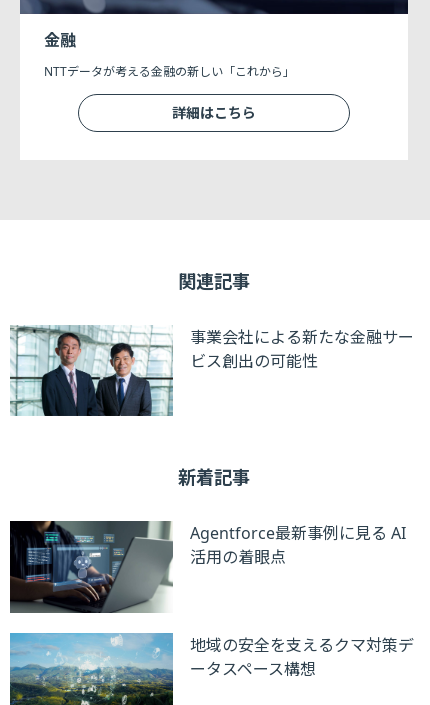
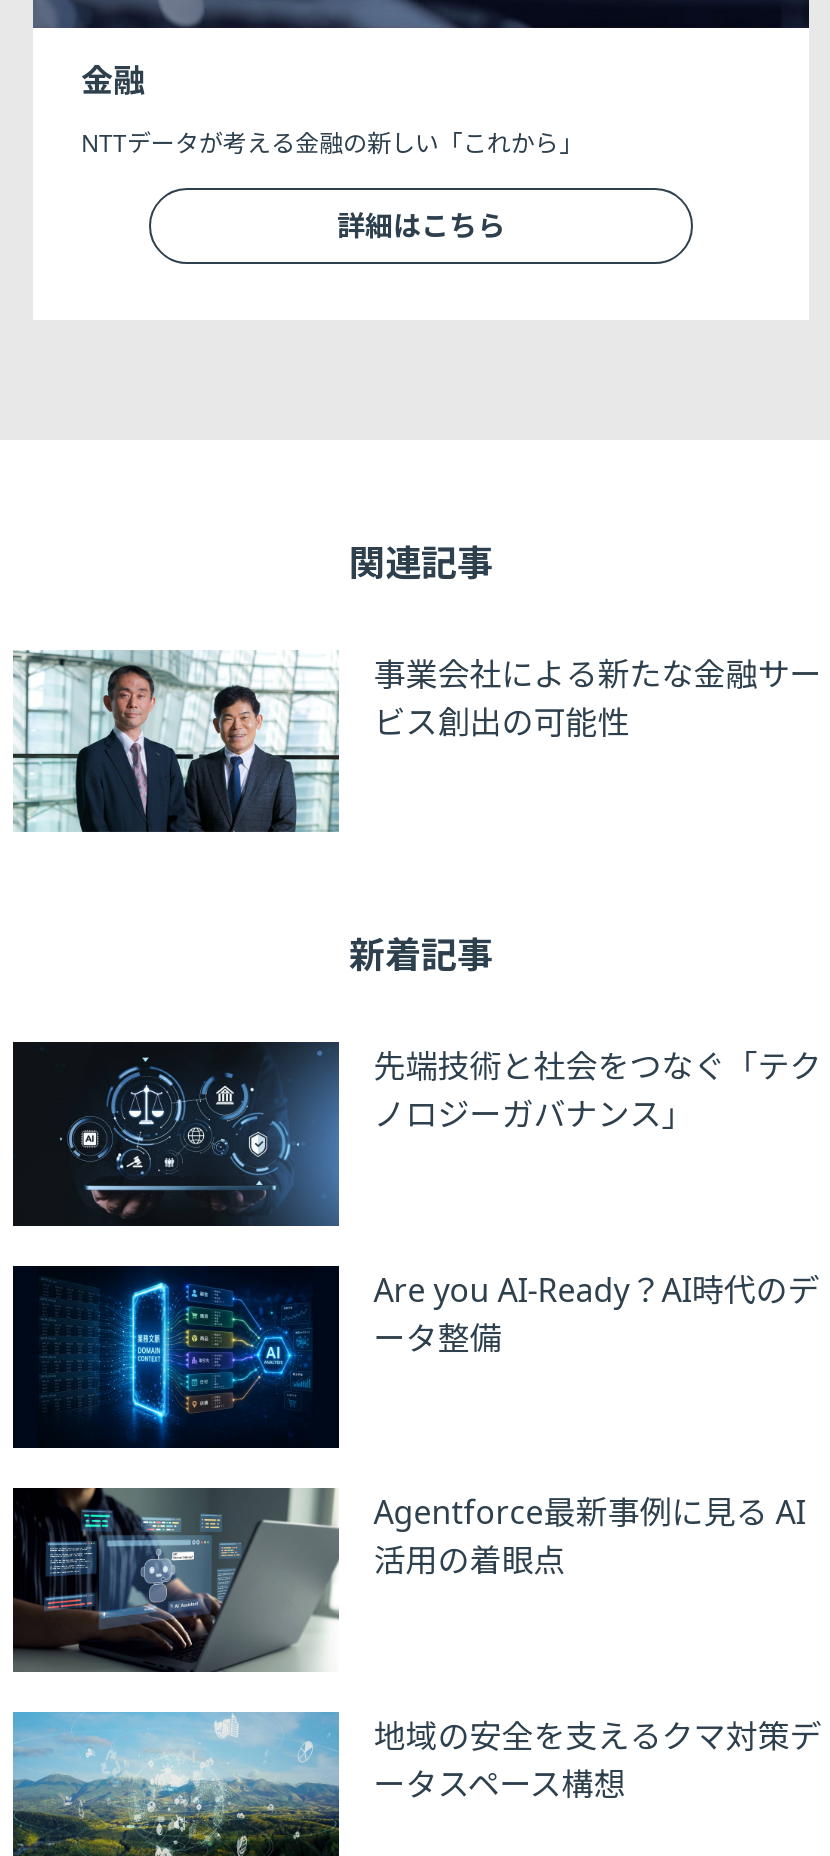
none -> [11,1264,819,1450] [image] | Are you AI-Ready？AI時代のデ | ータ整備
none -> [15,1040,821,1228] [image] | 先端技術と社会をつなぐ「テク | ノロジーガバナンス」

